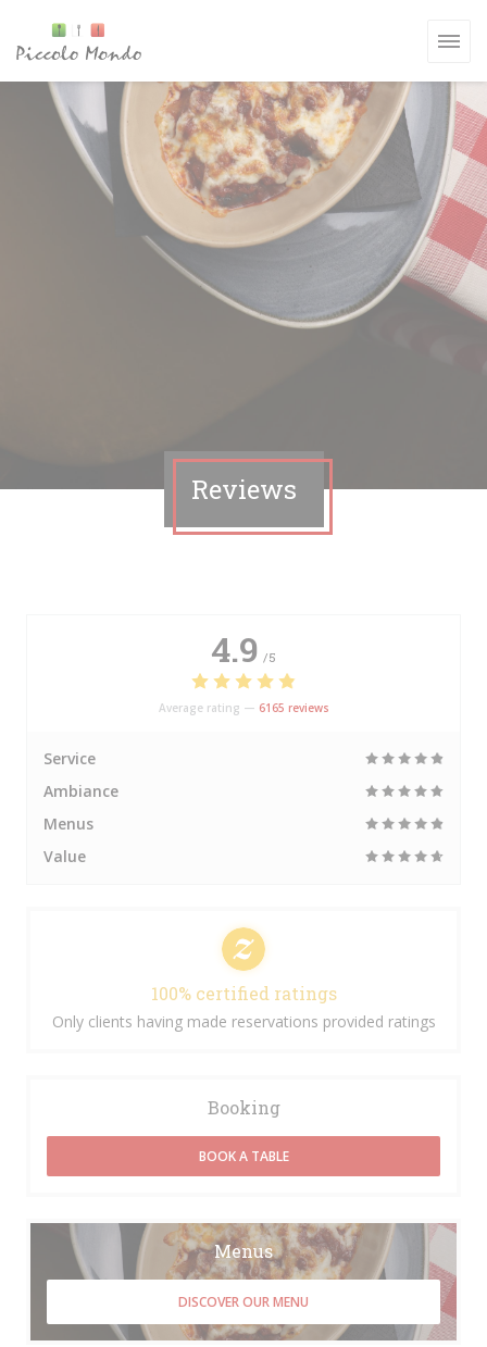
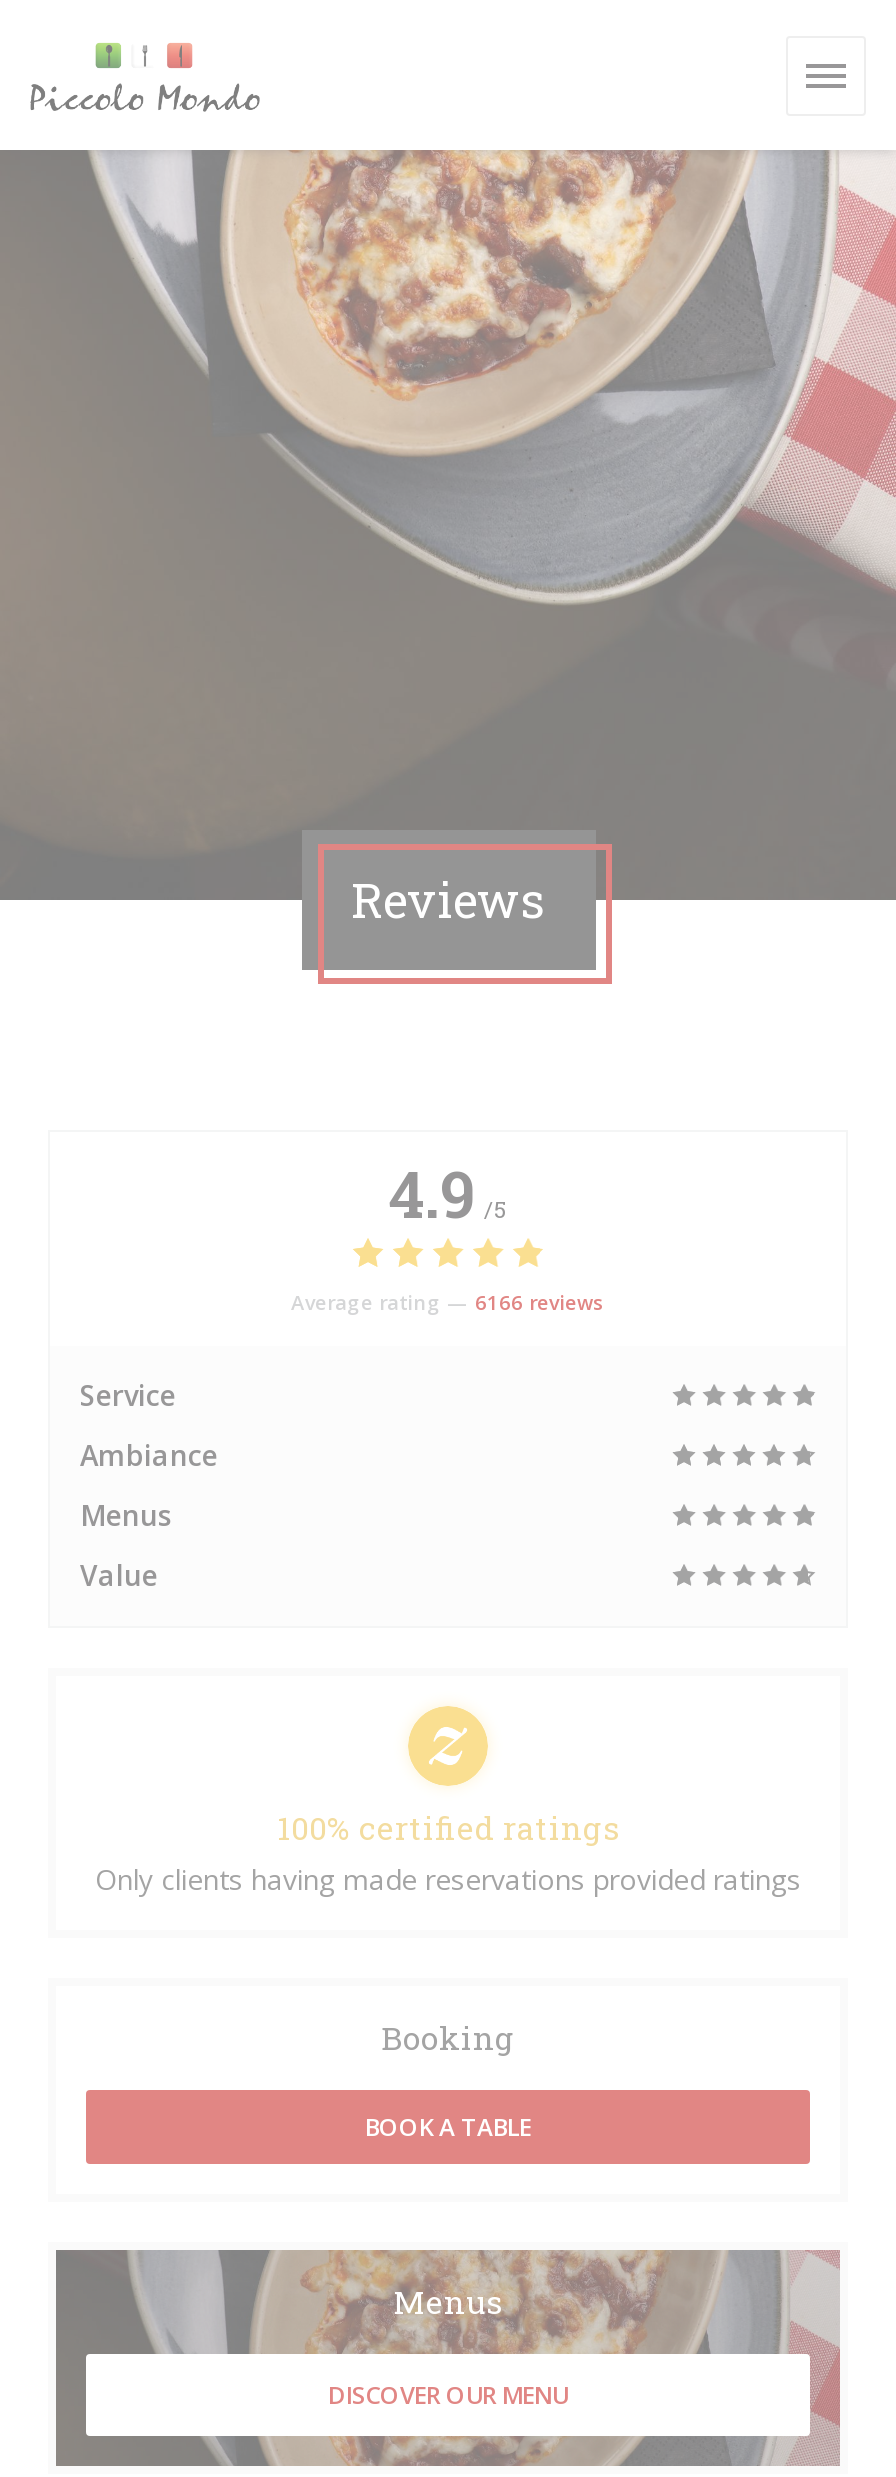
[158,700,329,715] Average rating — 6165 reviews -> [291,1288,605,1316] Average rating — 6166 reviews

